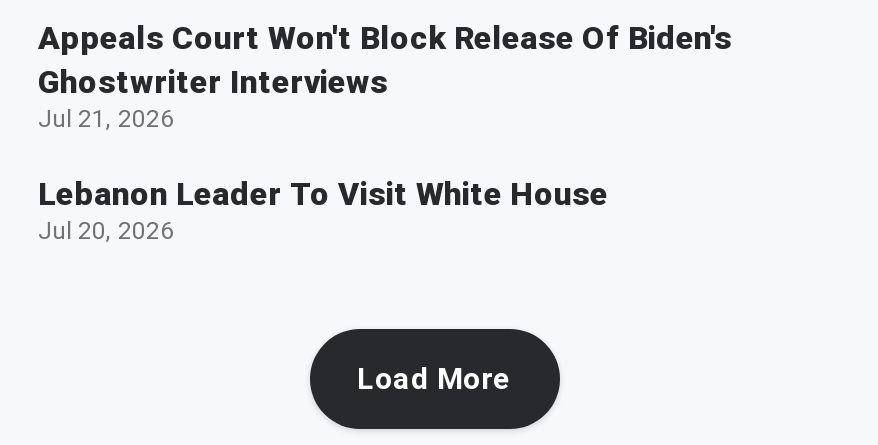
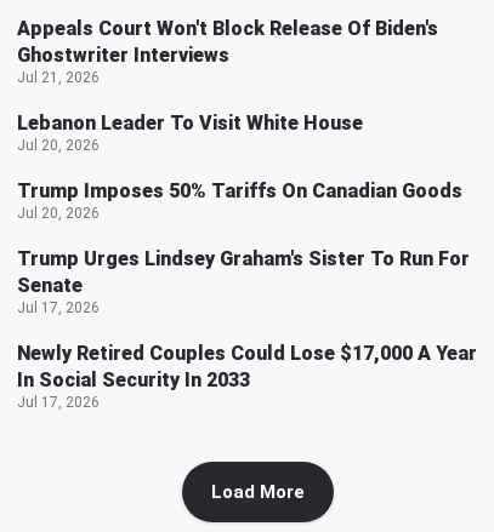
none -> [17,179,477,410] Trump Imposes 50% Tariffs On Canadian Goods | Jul 20, 2026 | Trump Urges Lindsey Graham's Sister To Run For | Senate | Jul 17, 2026 | Newly Retired Couples Could Lose $17,000 A Year | In Social Security In 2033 | Jul 17, 2026

